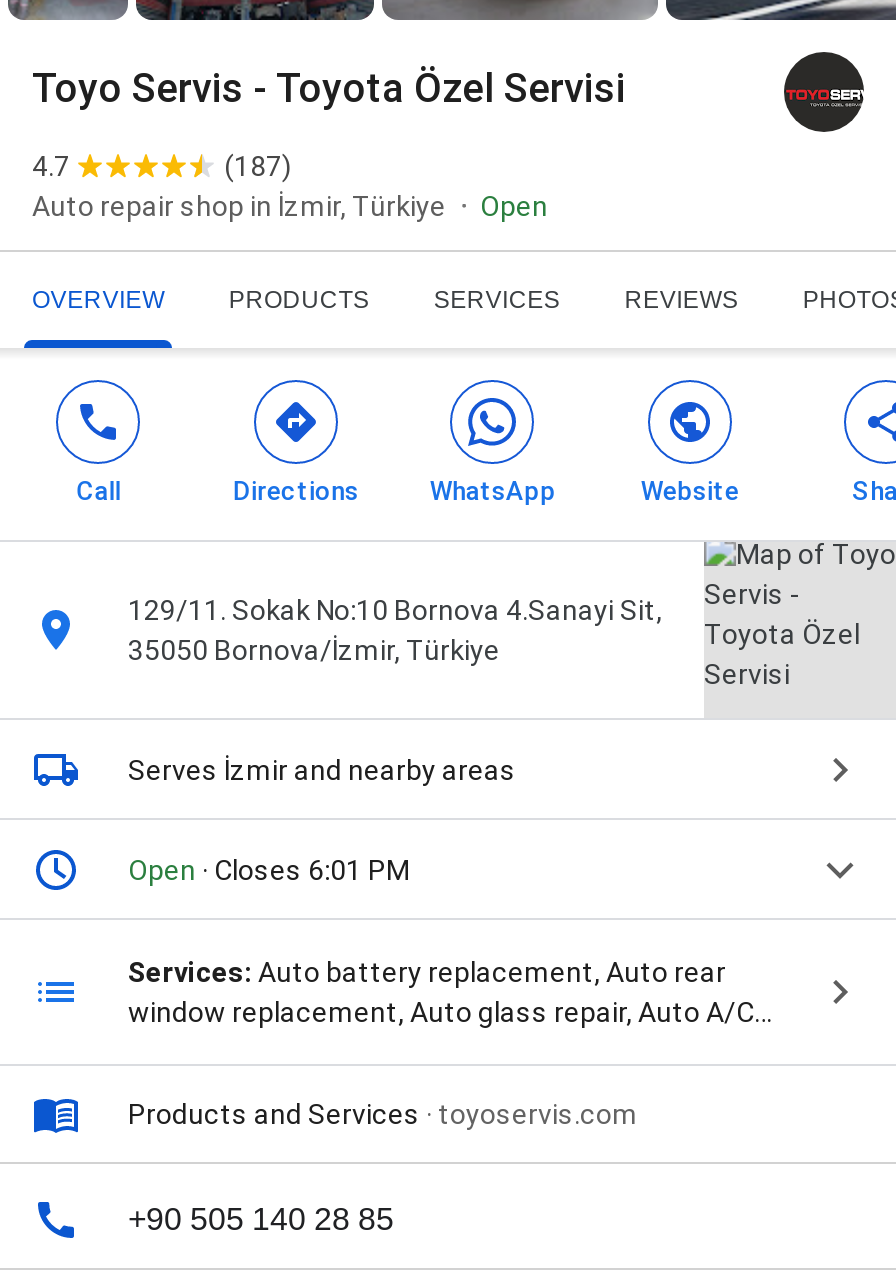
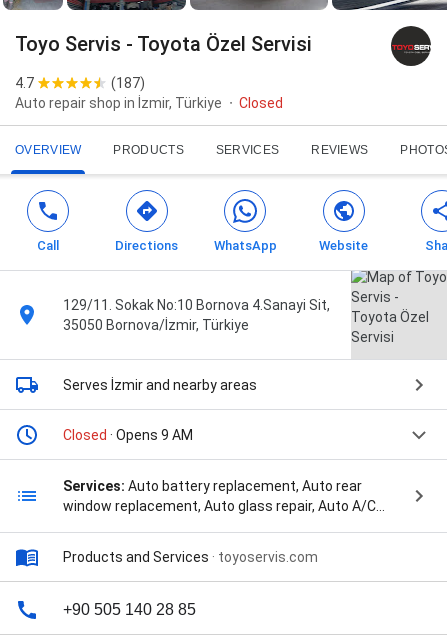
[480,190,548,222] Open -> [239,95,283,111] Closed
[128,854,410,886] Open · Closes 6:01 PM -> [63,427,193,443] Closed · Opens 9 AM

